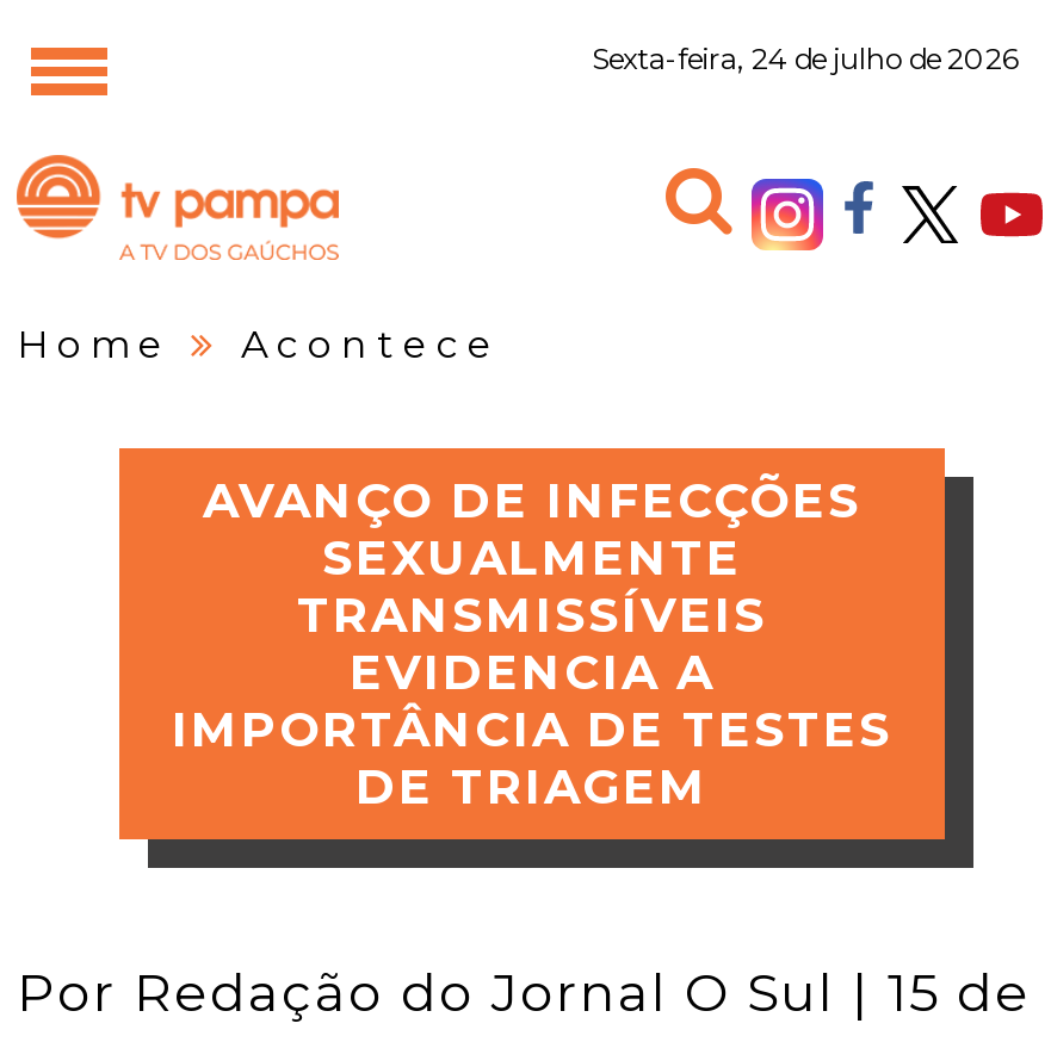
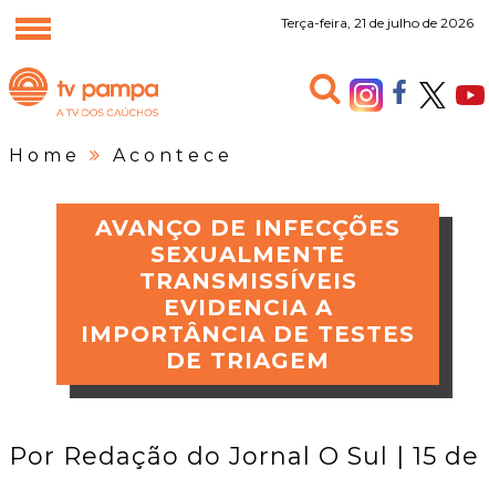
[592,41,1019,76] Sexta-feira, 24 de julho de 2026 -> [281,14,474,31] Terça-feira, 21 de julho de 2026

